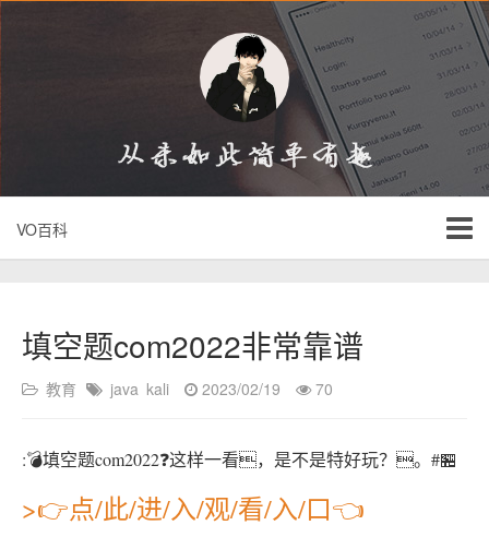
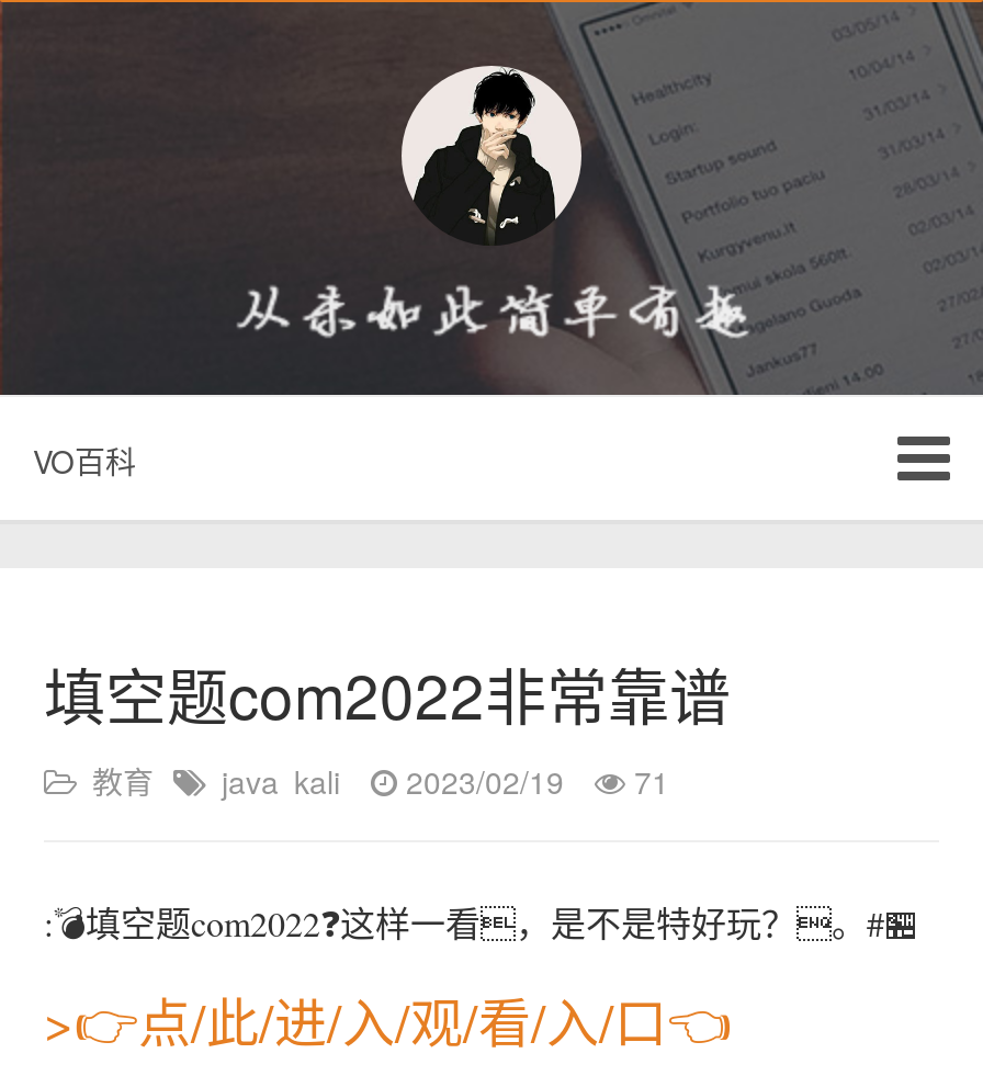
[46,378,333,399] 教育 java kali 2023/02/19 70 -> [92,759,669,803] 教育 java kali 2023/02/19 71

